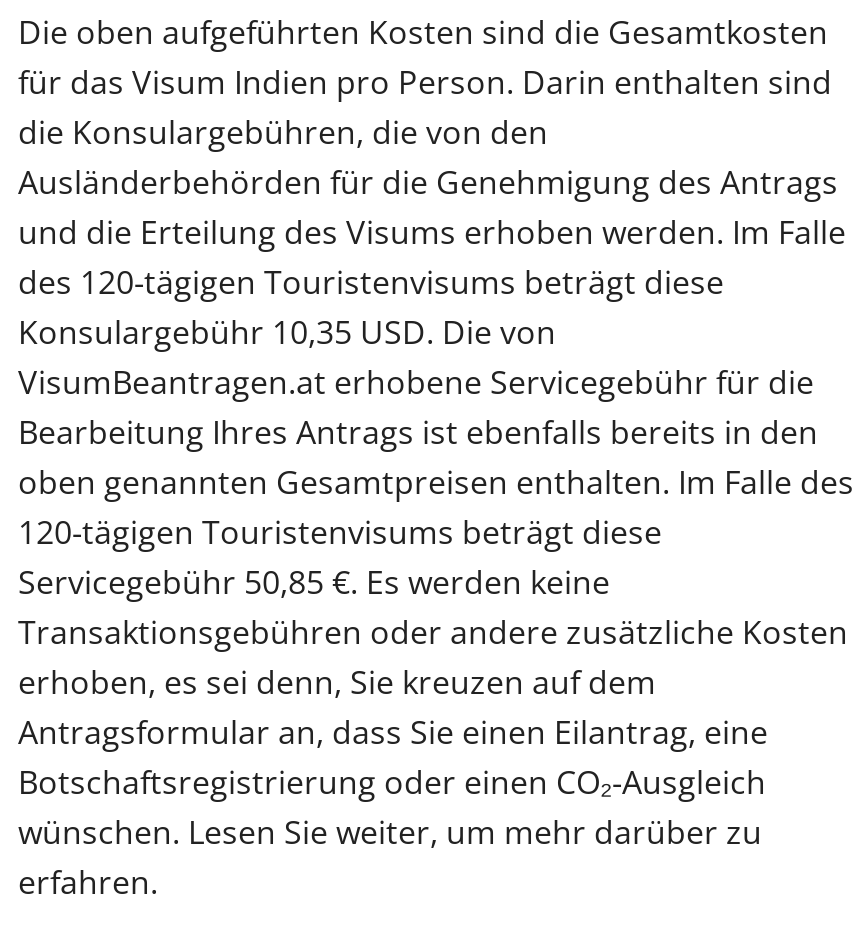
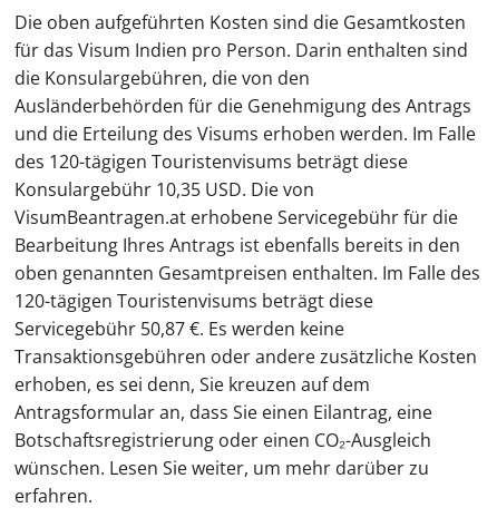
[18,560,610,604] Servicegebühr 50,85 €. Es werden keine -> [14,316,344,341] Servicegebühr 50,87 €. Es werden keine

